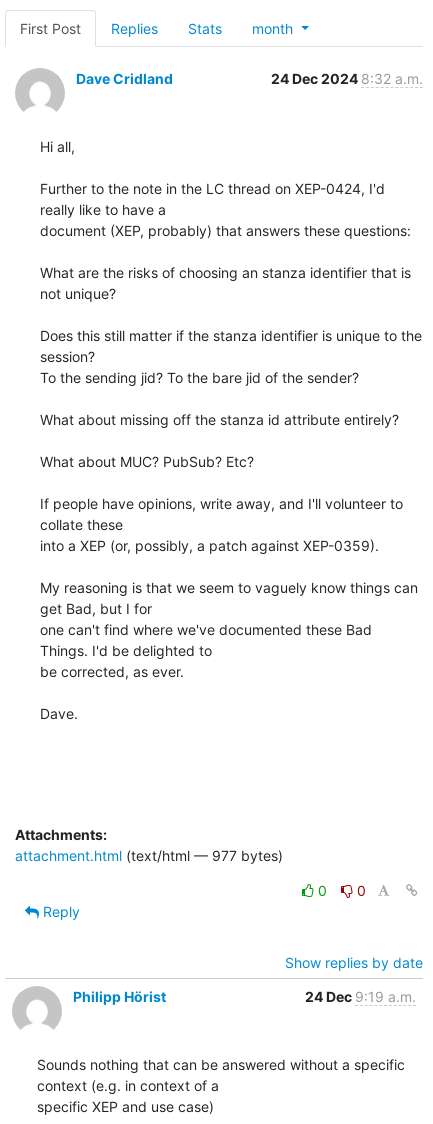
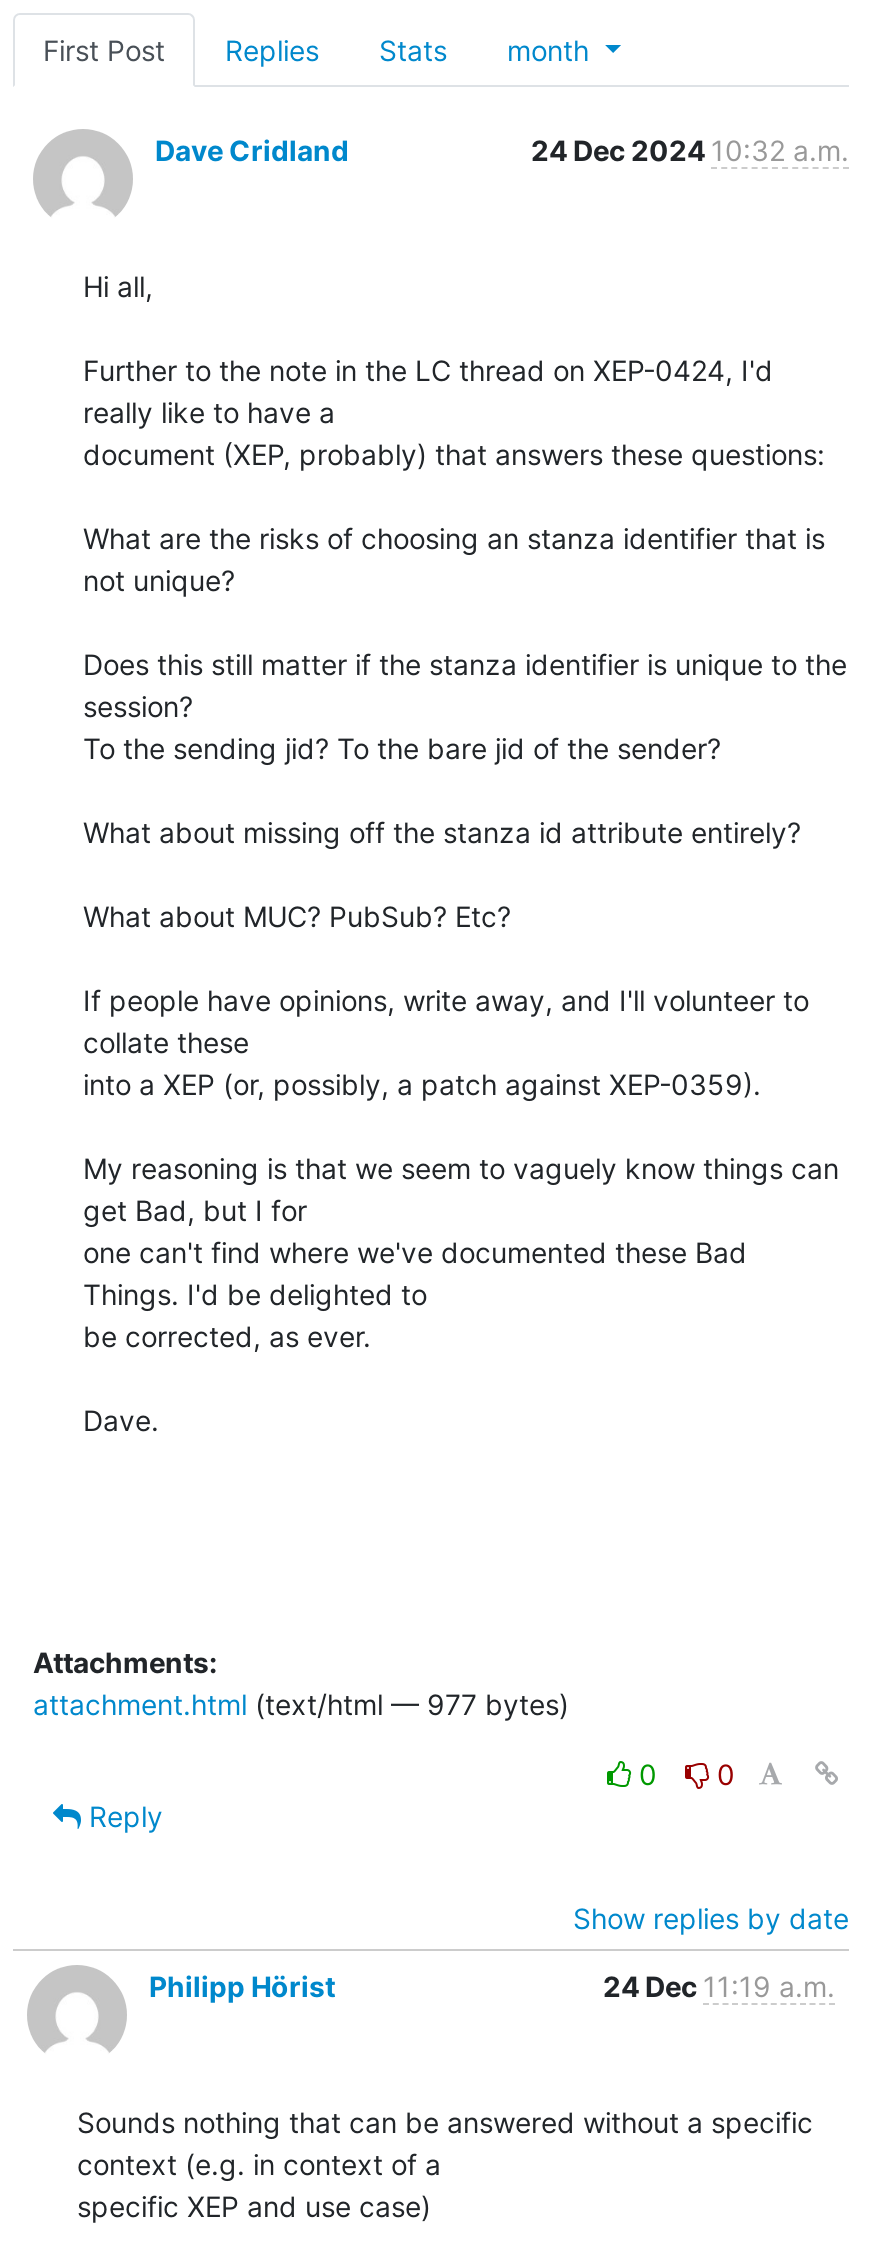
[271,70,423,87] 24 Dec 2024 8:32 a.m. -> [531,133,849,167] 24 Dec 2024 10:32 a.m.
[305,988,416,1005] 24 Dec 9:19 a.m. -> [603,1969,835,2003] 24 Dec 11:19 a.m.

